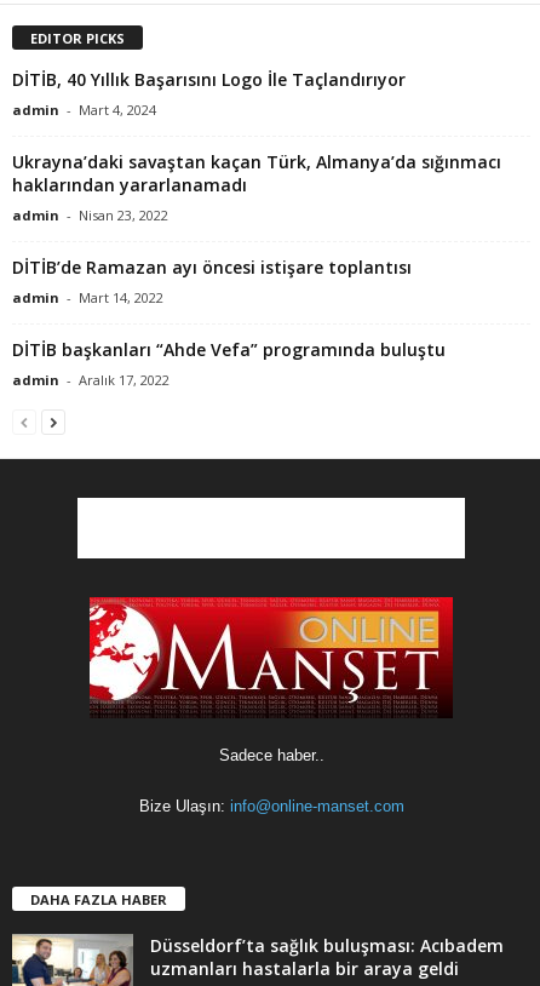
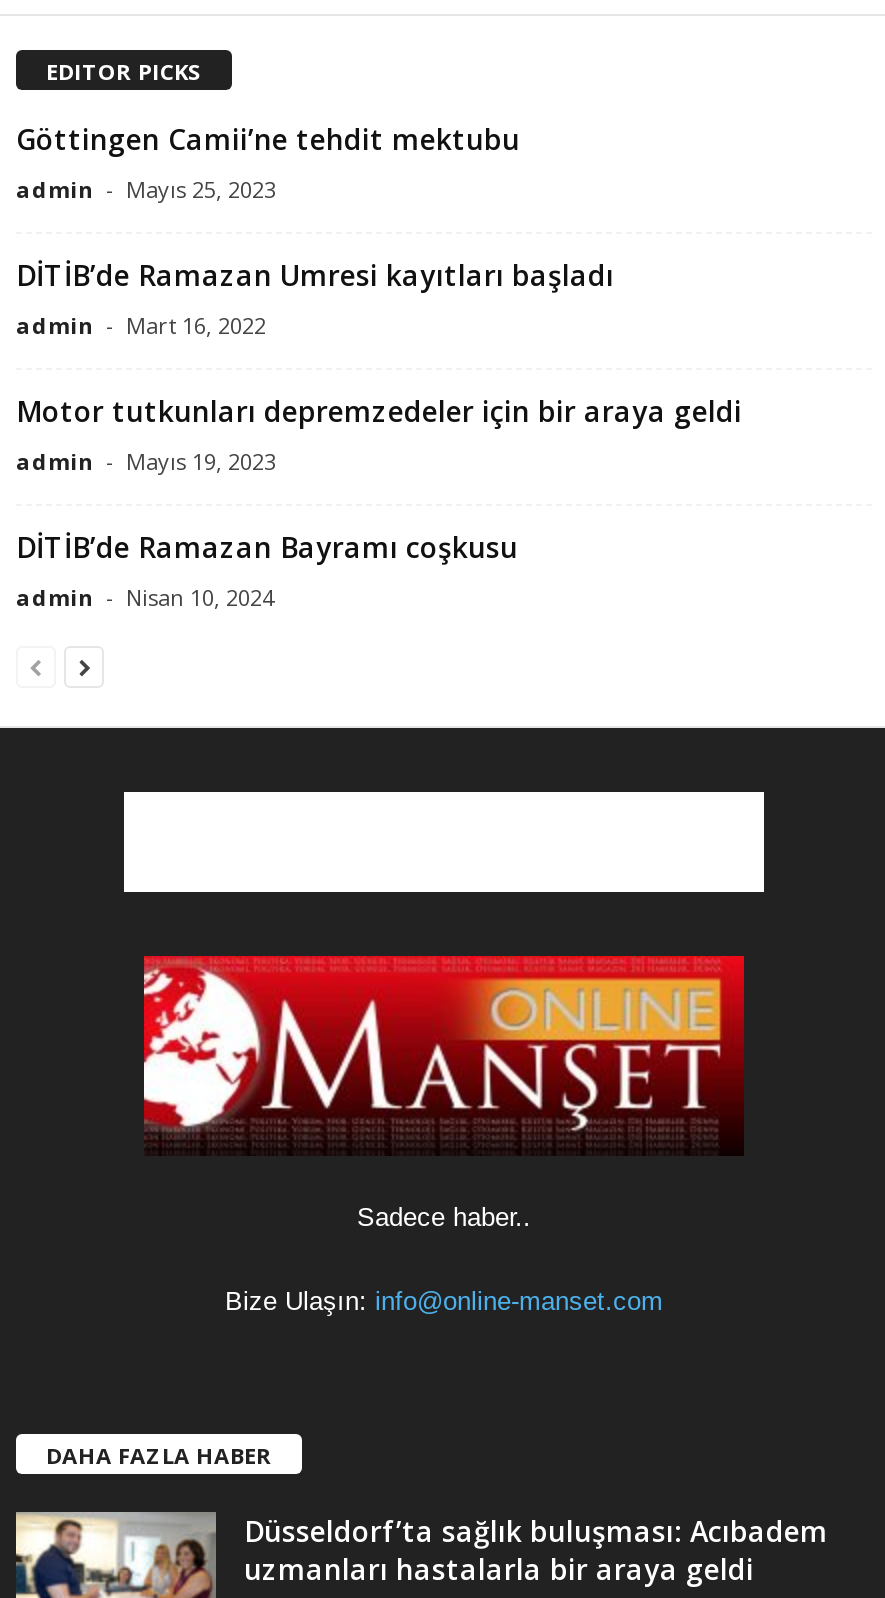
[12,67,406,118] DİTİB, 40 Yıllık Başarısını Logo İle Taçlandırıyor | admin - Mart 4, 2024 -> [16,119,520,203] Göttingen Camii’ne tehdit mektubu | admin - Mayıs 25, 2023
[12,150,501,224] Ukrayna’daki savaştan kaçan Türk, Almanya’da sığınmacı | haklarından yararlanamadı | admin - Nisan 23, 2022 -> [16,255,614,339] DİTİB’de Ramazan Umresi kayıtları başladı | admin - Mart 16, 2022
[12,255,412,306] DİTİB’de Ramazan ayı öncesi istişare toplantısı | admin - Mart 14, 2022 -> [16,391,742,475] Motor tutkunları depremzedeler için bir araya geldi | admin - Mayıs 19, 2023
[12,337,446,388] DİTİB başkanları “Ahde Vefa” programında buluştu | admin - Aralık 17, 2022 -> [16,527,518,611] DİTİB’de Ramazan Bayramı coşkusu | admin - Nisan 10, 2024

